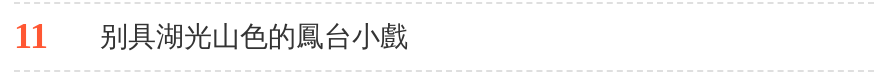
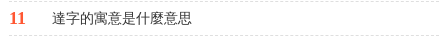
[100,21,408,51] 别具湖光山色的鳳台小戲 -> [52,11,192,26] 達字的寓意是什麼意思

